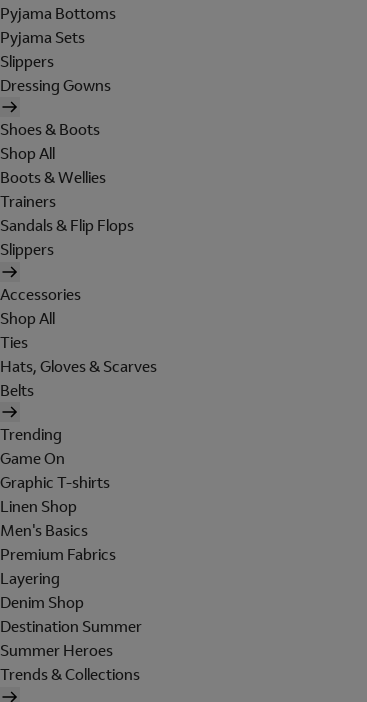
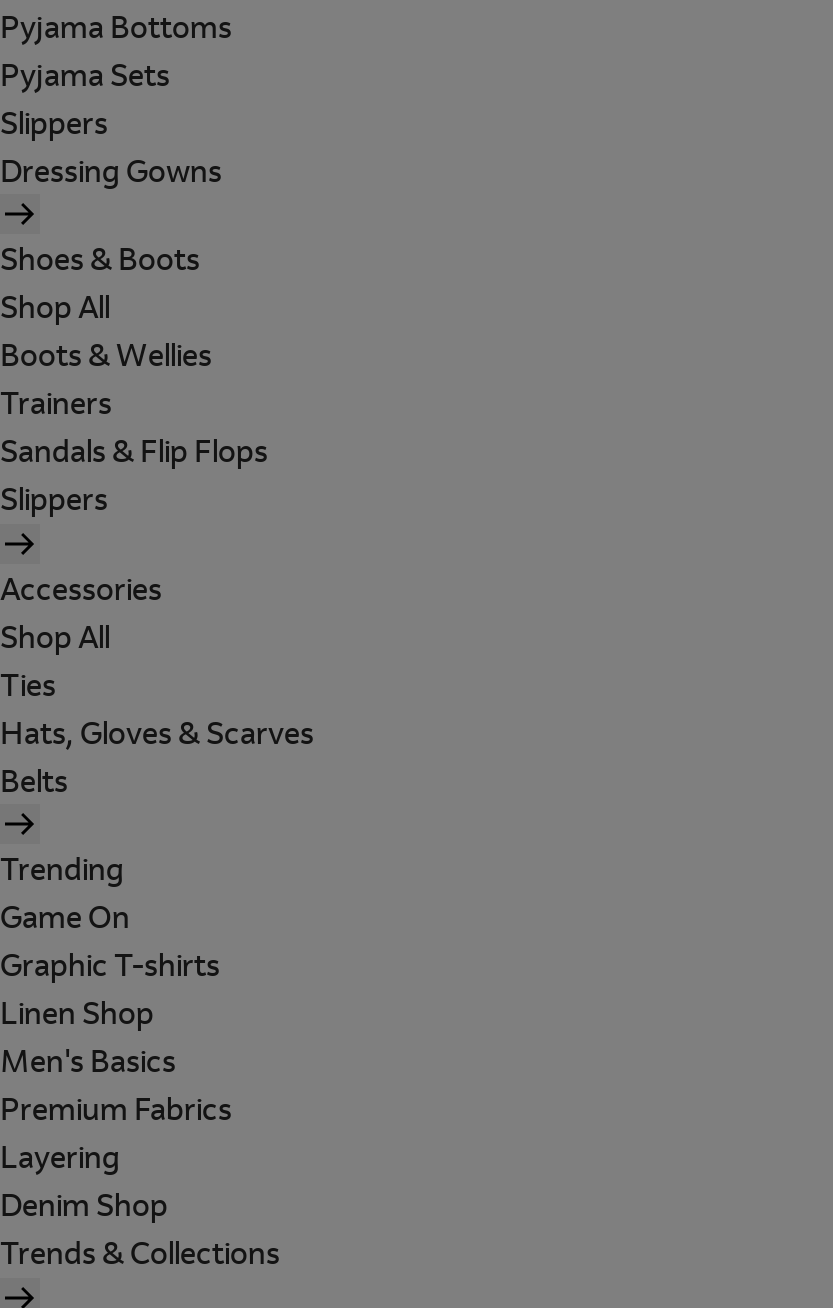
[0,616,142,660] Destination Summer | Summer Heroes -> none

